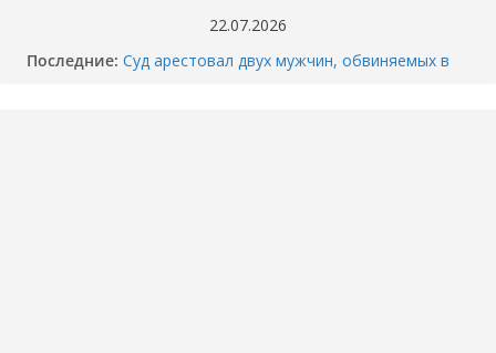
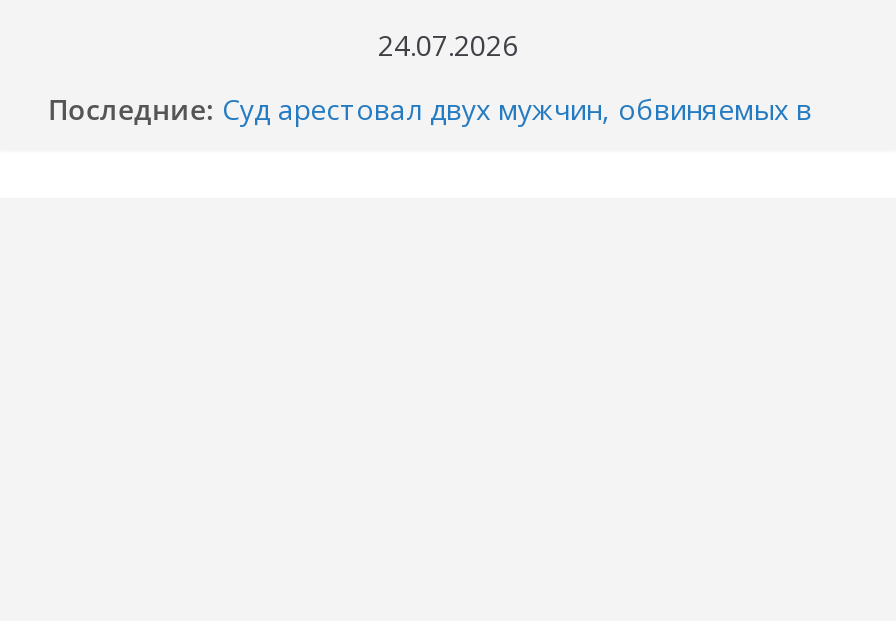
[209,14,287,35] 22.07.2026 -> [378,26,518,64] 24.07.2026

